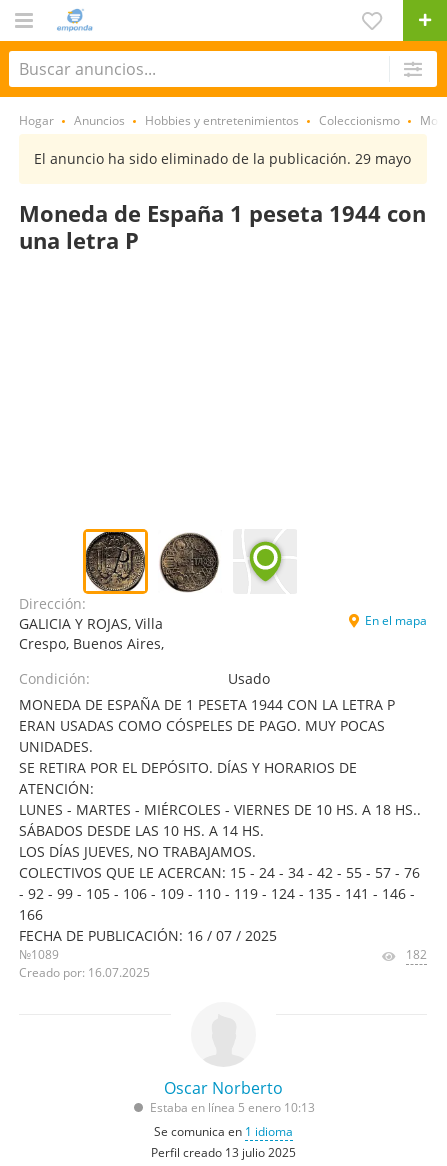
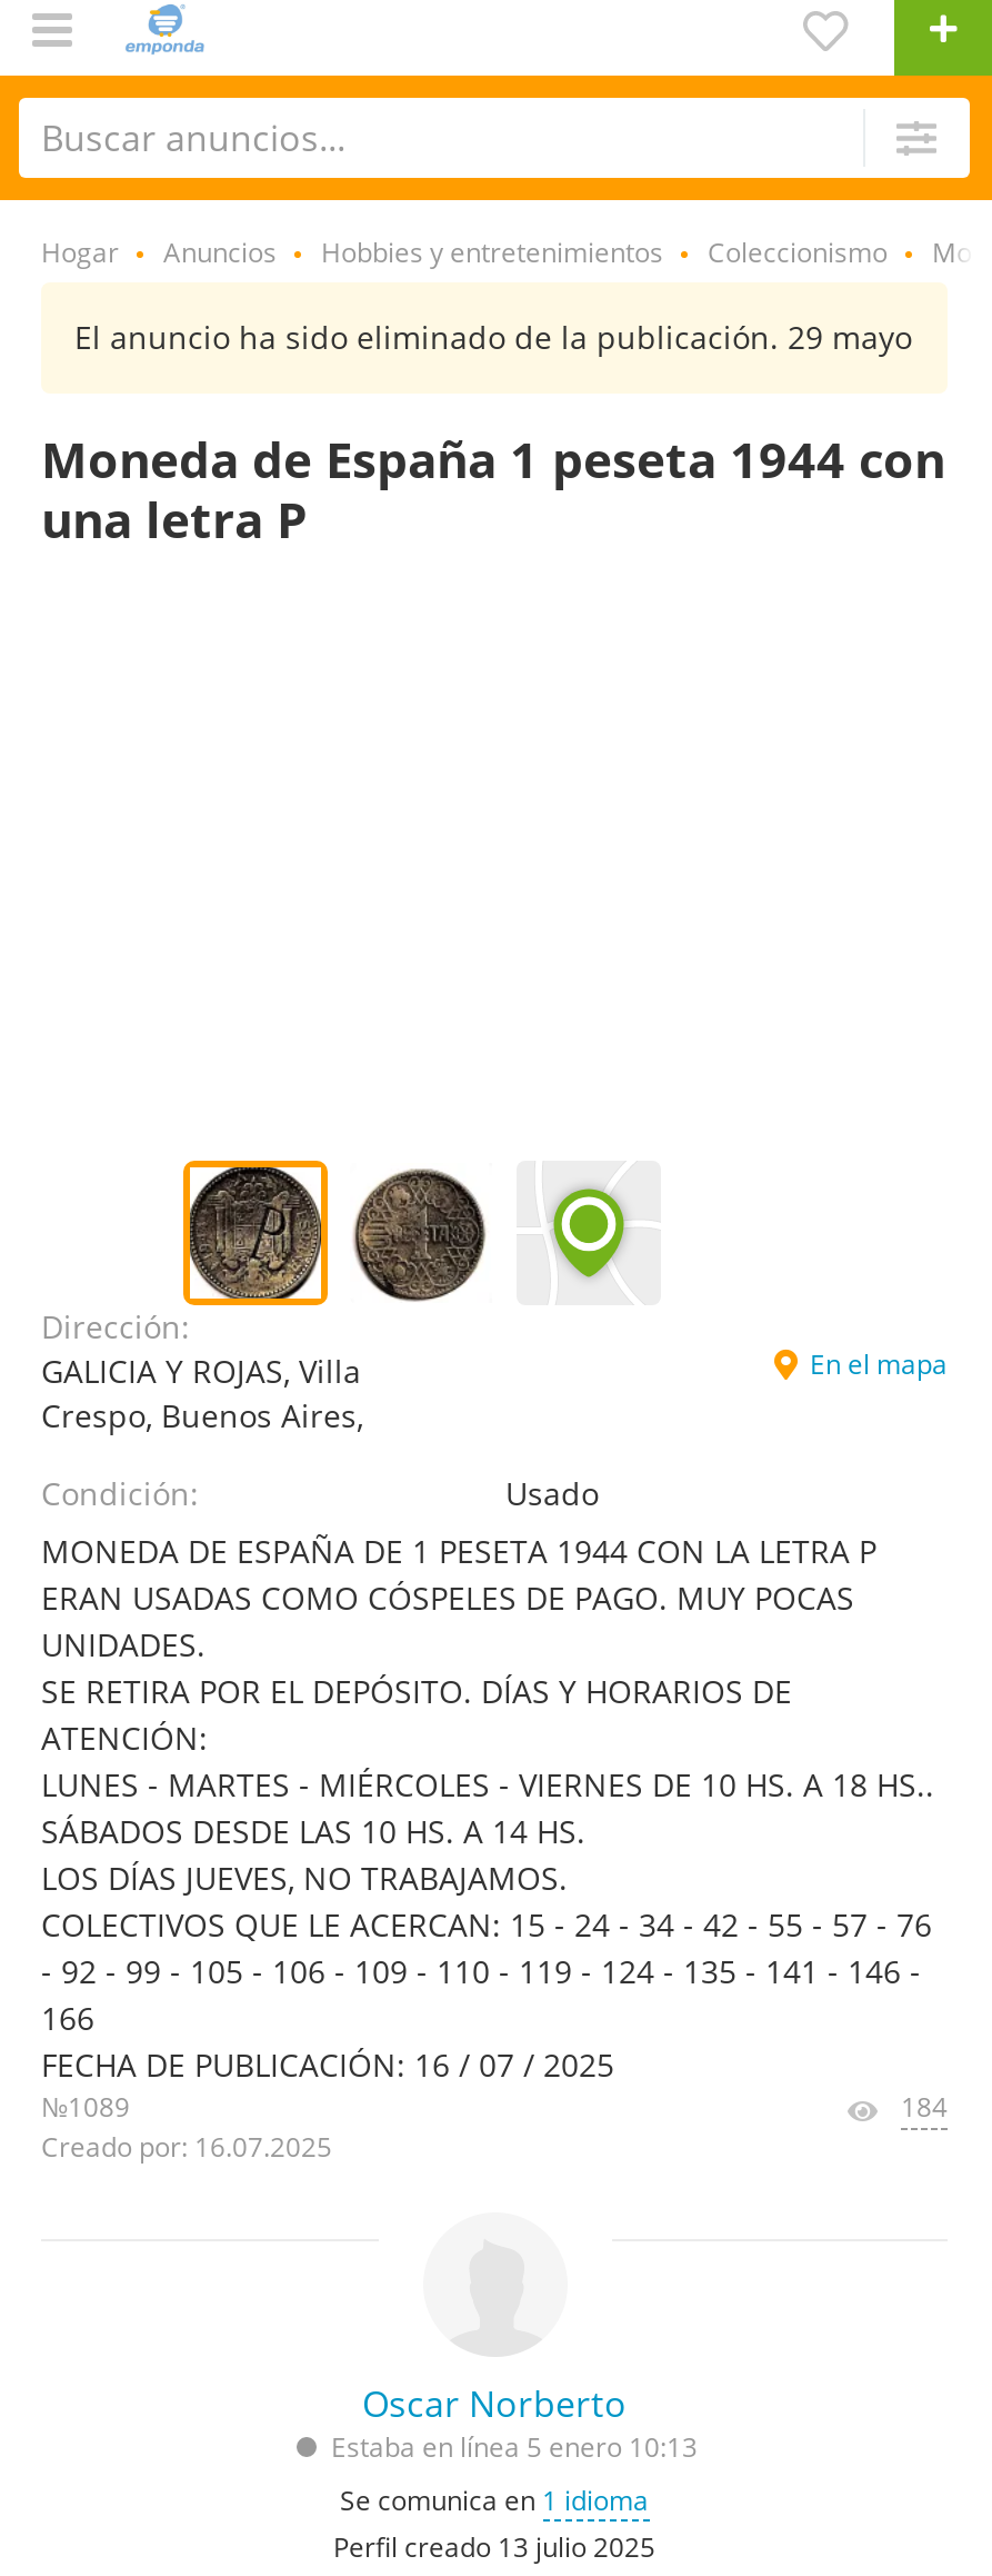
[406,946,427,963] 182 -> [901,2088,948,2126] 184

